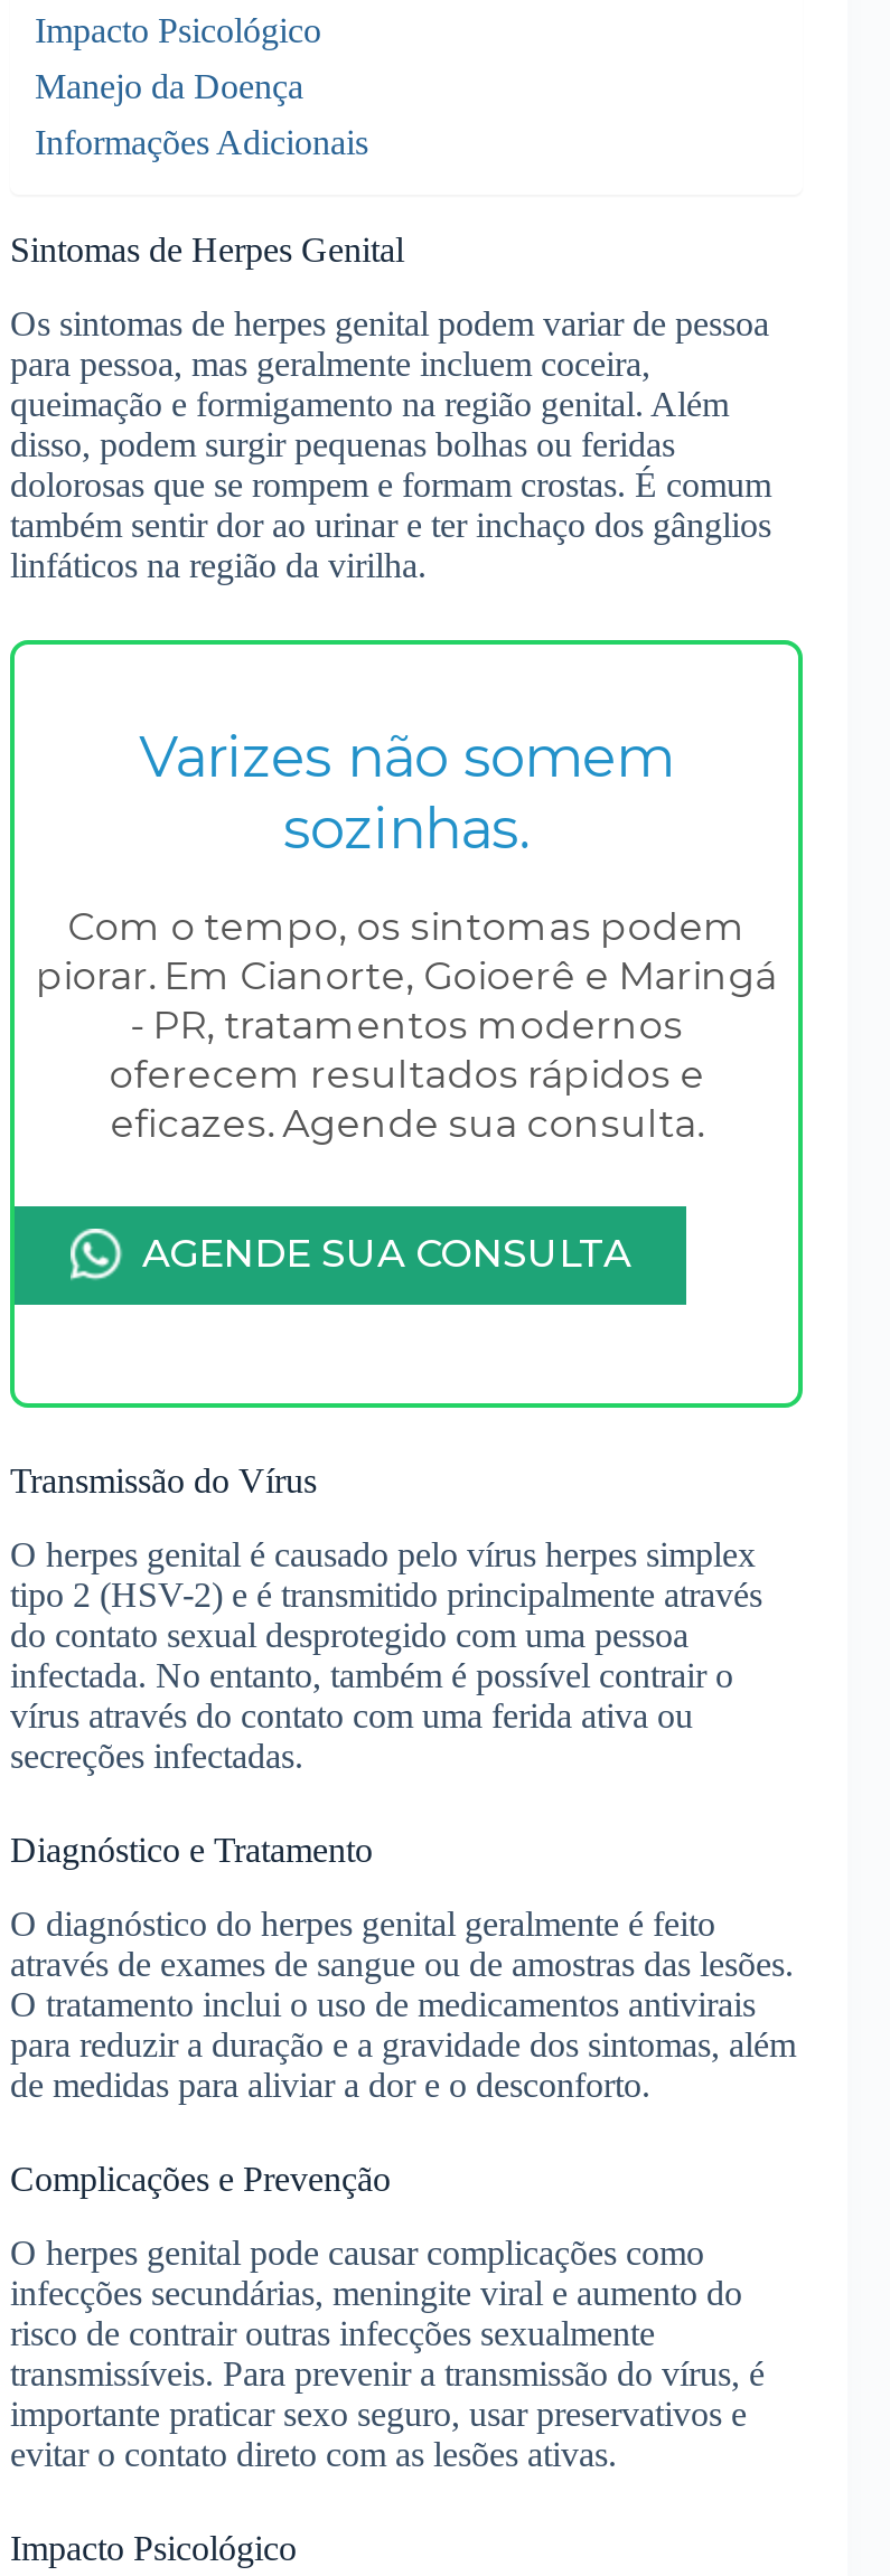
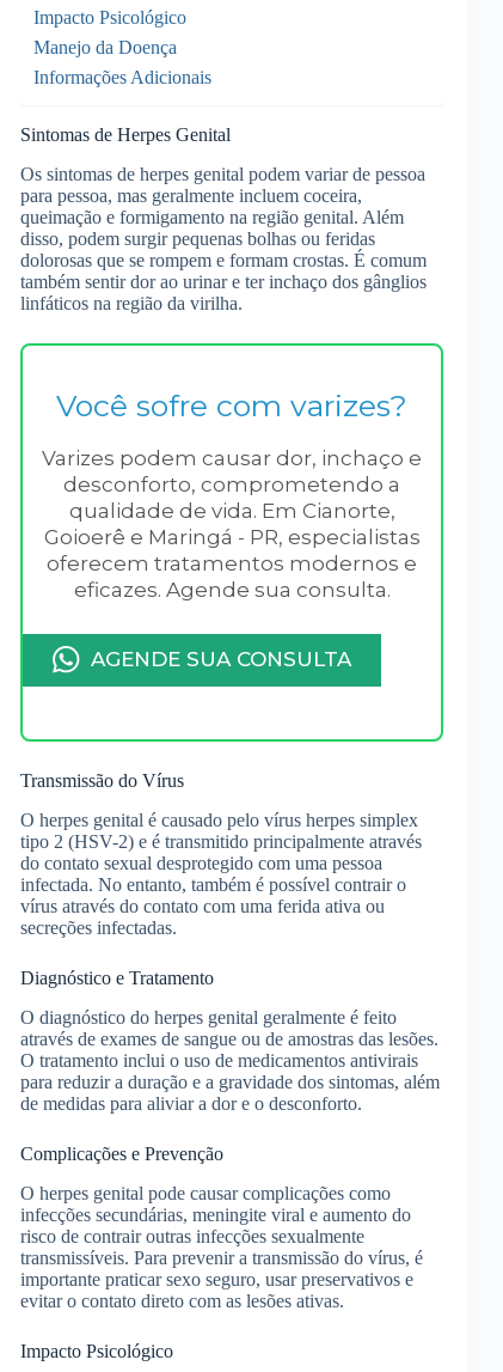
[139,722,674,861] Varizes não somem | sozinhas. -> [56,387,408,423] Você sofre com varizes?
[36,904,777,1097] Com o tempo, os sintomas podem | piorar. Em Cianorte, Goioerê e Maringá | - PR, tratamentos modernos | oferecem resultados rápidos e -> [42,446,422,575] Varizes podem causar dor, inchaço e | desconforto, comprometendo a | qualidade de vida. Em Cianorte, | Goioerê e Maringá - PR, especialistas | oferecem tratamentos modernos e

